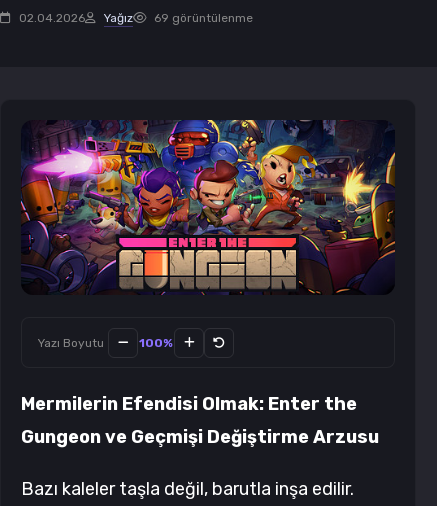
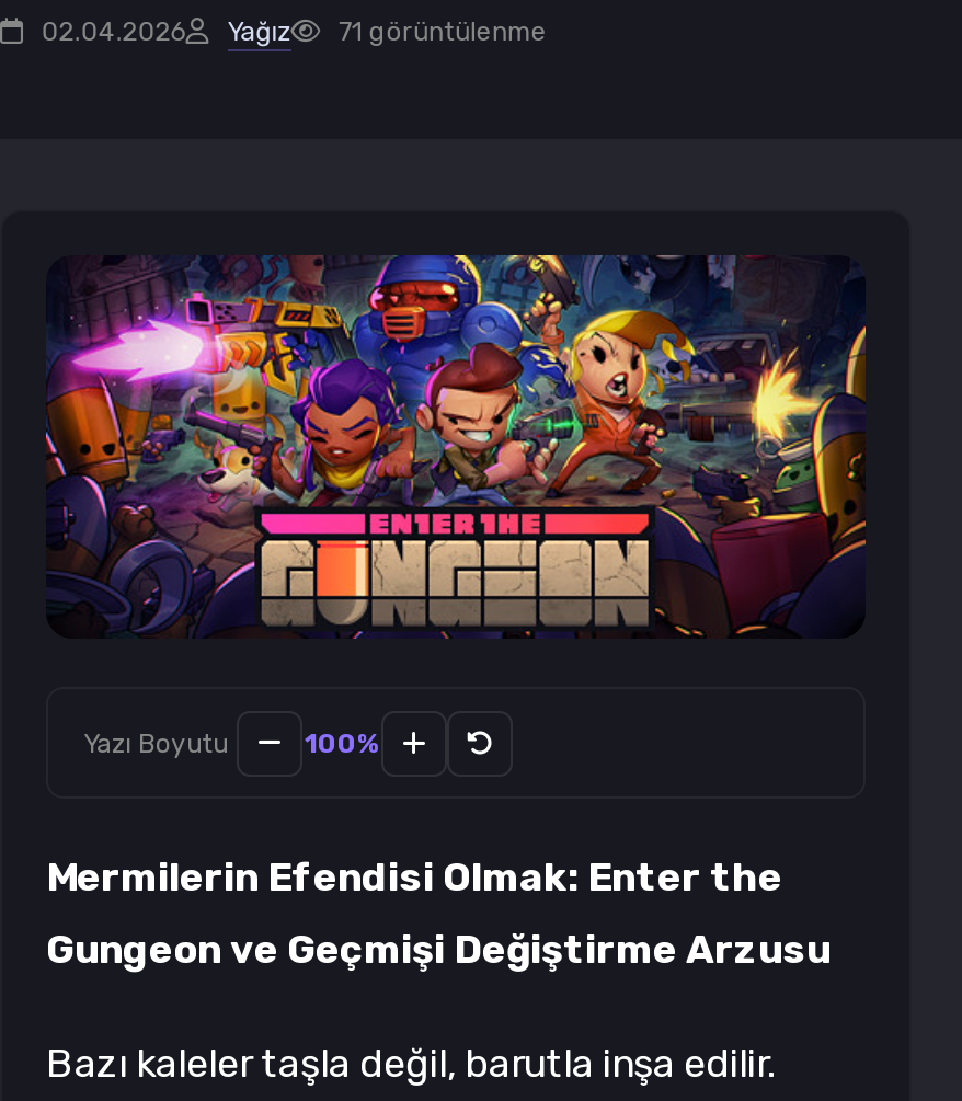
[151,11,253,25] 69 görüntülenme -> [332,17,547,47] 71 görüntülenme

